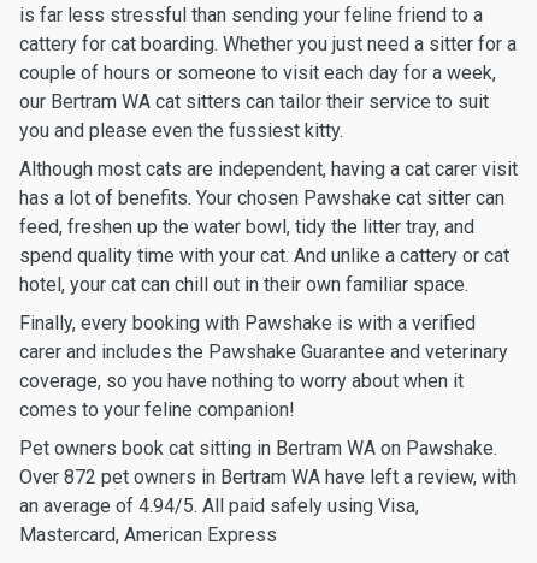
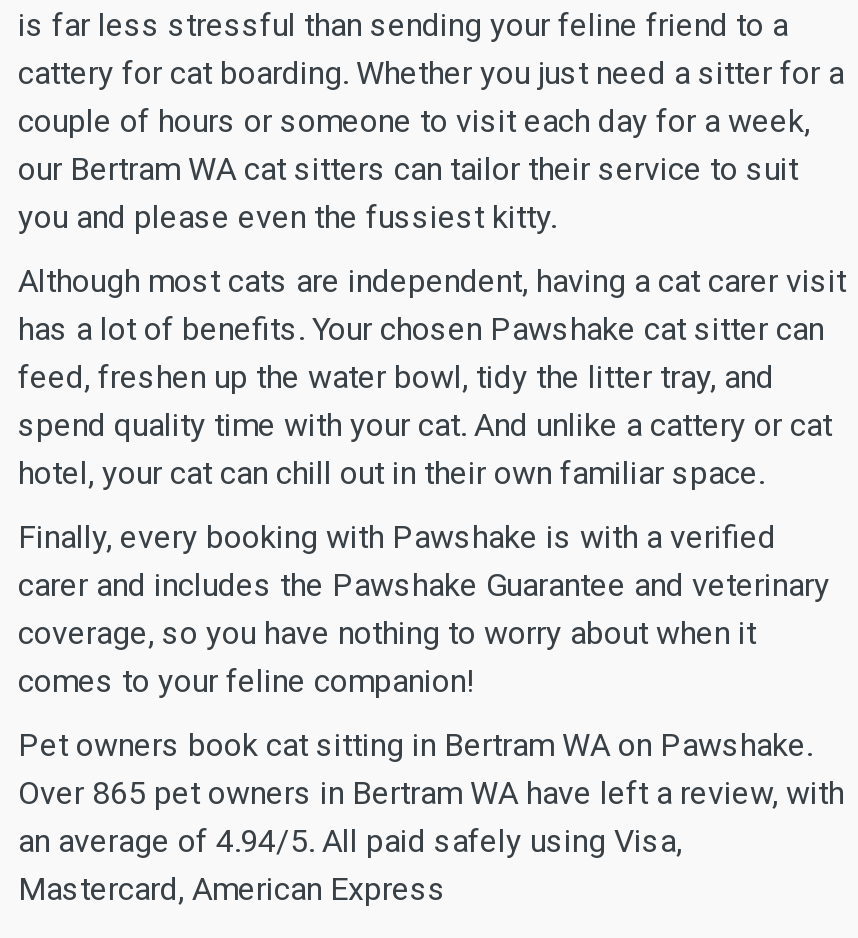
[19,466,517,488] Over 872 pet owners in Bertram WA have left a review, with -> [18,774,844,812] Over 865 pet owners in Bertram WA have left a review, with

